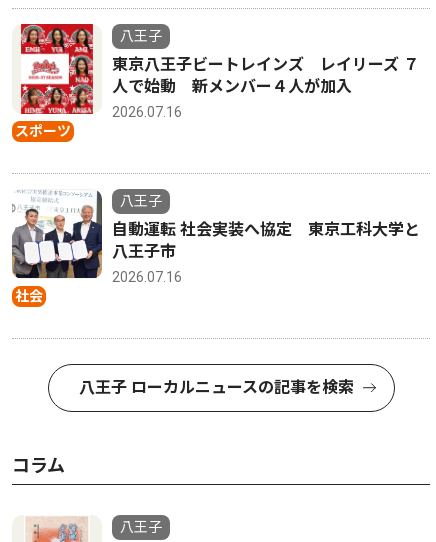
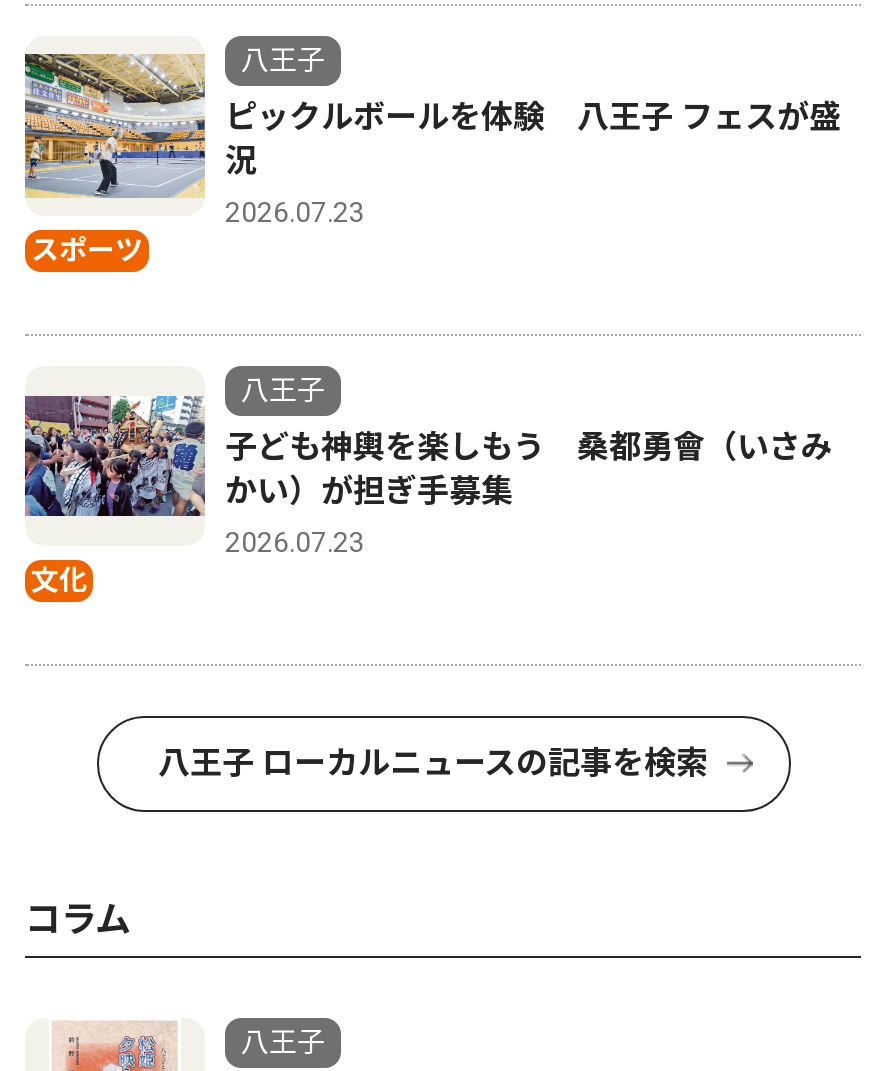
[12,23,419,121] [image] | 東京八王子ビートレインズ レイリーズ ７ | 人で始動 新メンバー４人が加入 | 2026.07.16 -> [23,35,841,229] [image] | ピックルボールを体験 八王子 フェスが盛 | 況 | 2026.07.23
[11,190,420,285] [image] | 自動運転 社会実装へ協定 東京工科大学と | 八王子市 | 2026.07.16 -> [23,369,833,557] [image] | 子ども神輿を楽しもう 桑都勇會（いさみ | かい）が担ぎ手募集 | 2026.07.23
[15,288,43,304] 社会 -> [31,563,87,595] 文化

